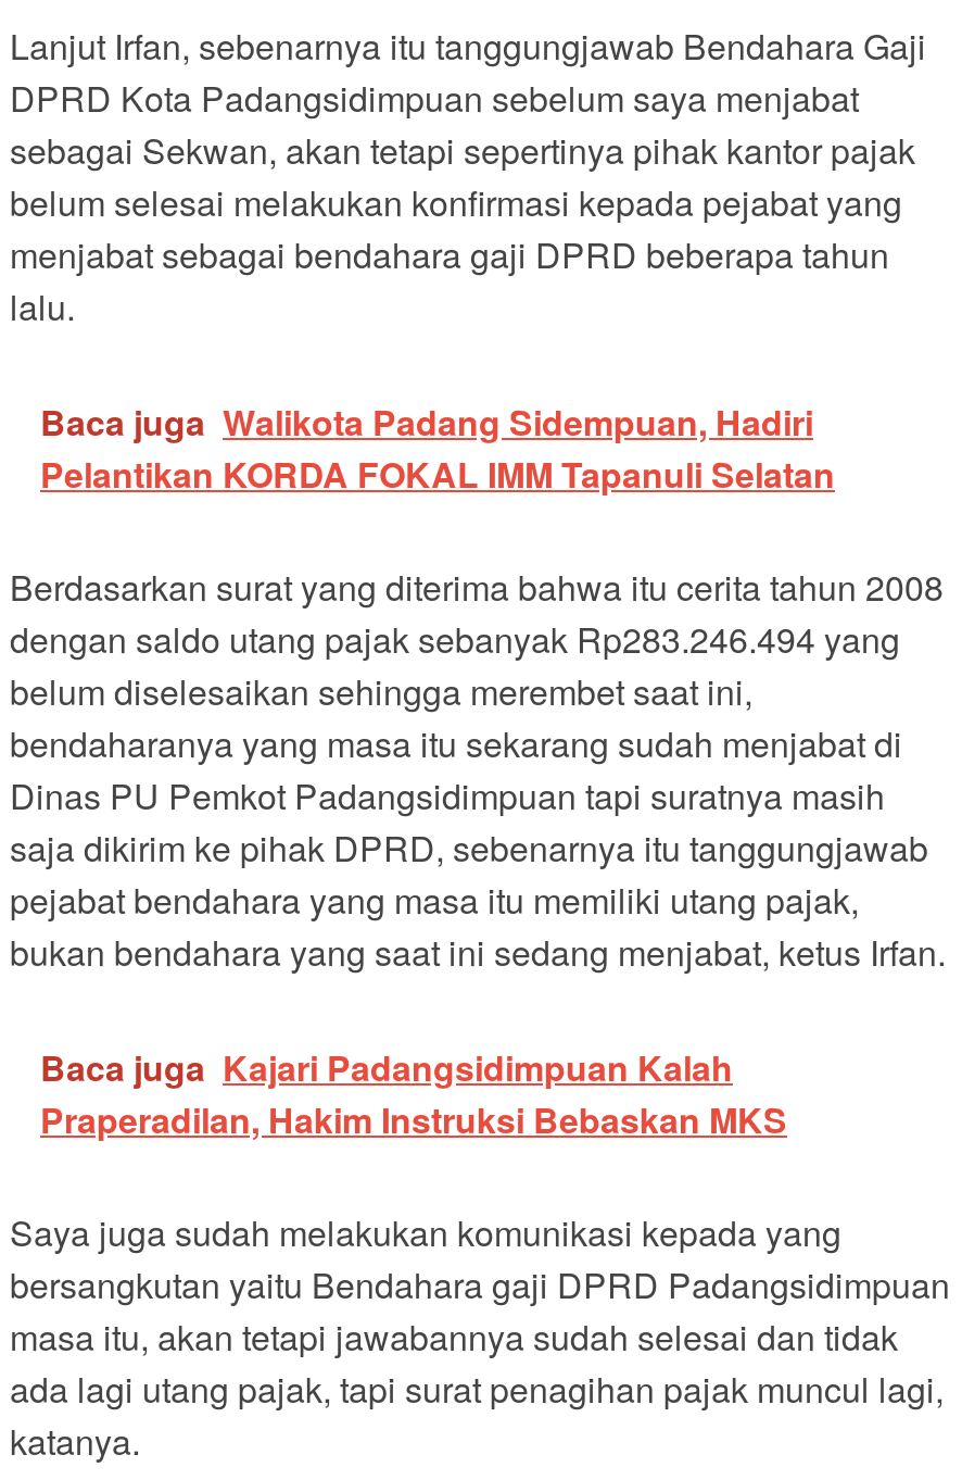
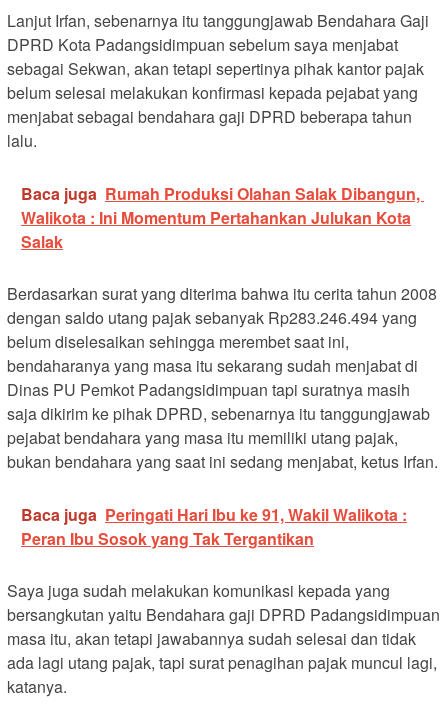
[40,397,835,499] Baca juga Walikota Padang Sidempuan, Hadiri | Pelantikan KORDA FOKAL IMM Tapanuli Selatan -> [21,182,424,253] Baca juga Rumah Produksi Olahan Salak Dibangun, | Walikota : Ini Momentum Pertahankan Julukan Kota | Salak
[40,1043,787,1145] Baca juga Kajari Padangsidimpuan Kalah | Praperadilan, Hakim Instruksi Bebaskan MKS -> [21,503,407,550] Baca juga Peringati Hari Ibu ke 91, Wakil Walikota : | Peran Ibu Sosok yang Tak Tergantikan

